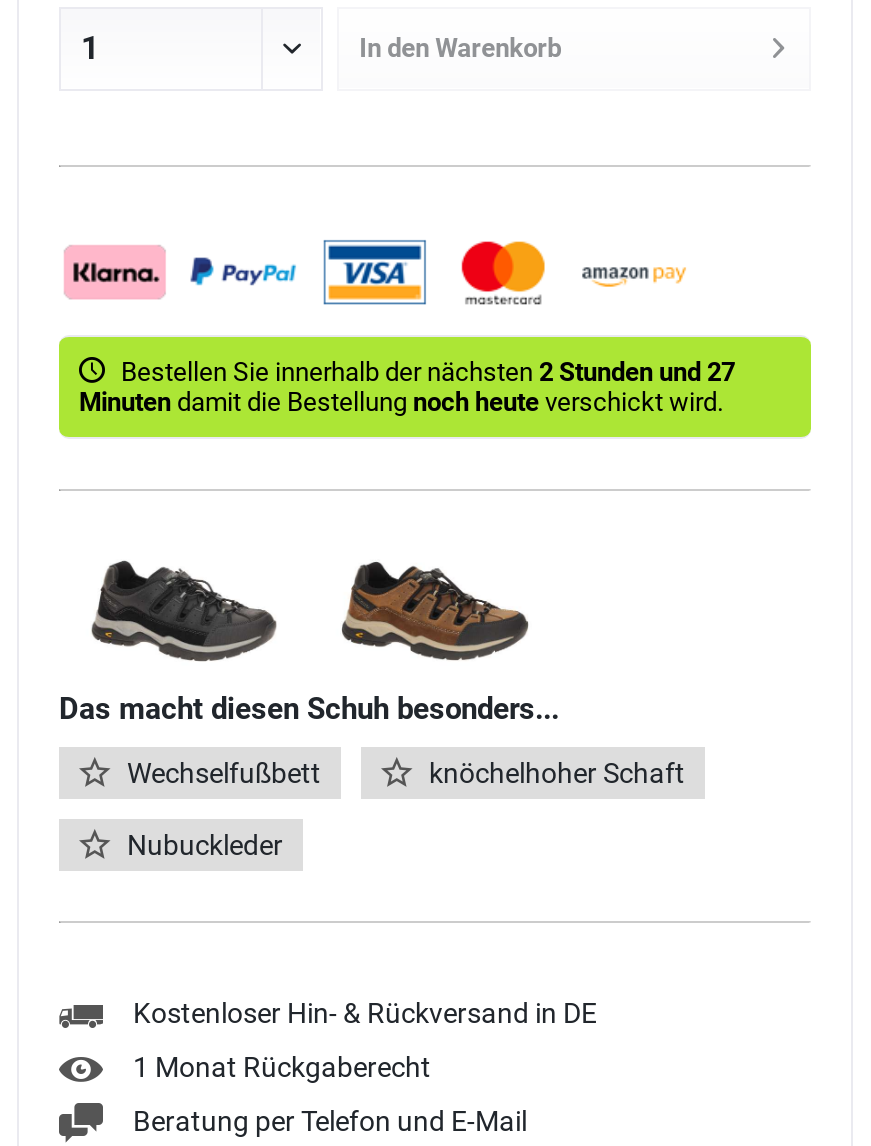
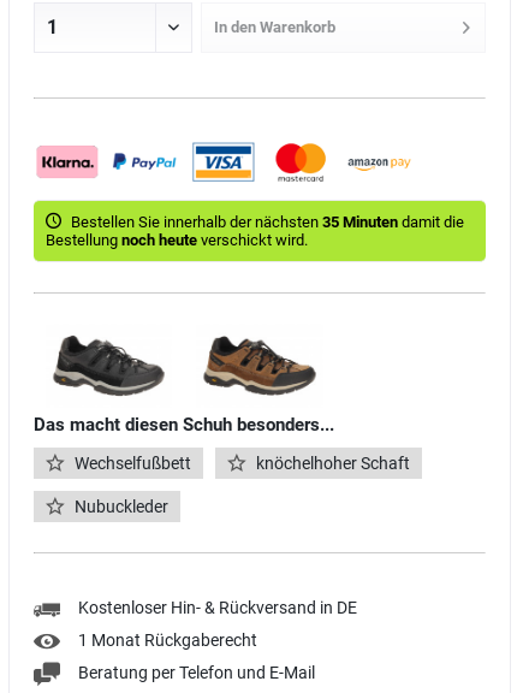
[79,357,735,417] Bestellen Sie innerhalb der nächsten 2 Stunden und 27 | Minuten damit die Bestellung noch heute verschickt wird. -> [46,213,464,249] Bestellen Sie innerhalb der nächsten 35 Minuten damit die | Bestellung noch heute verschickt wird.

